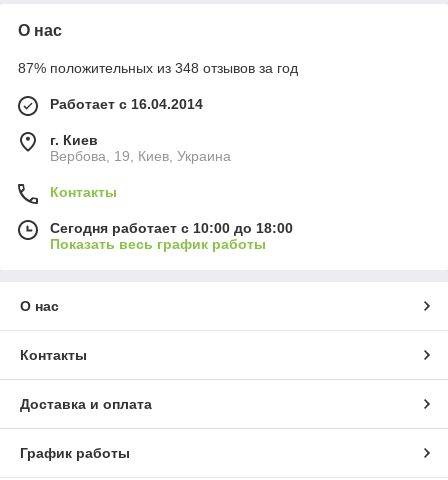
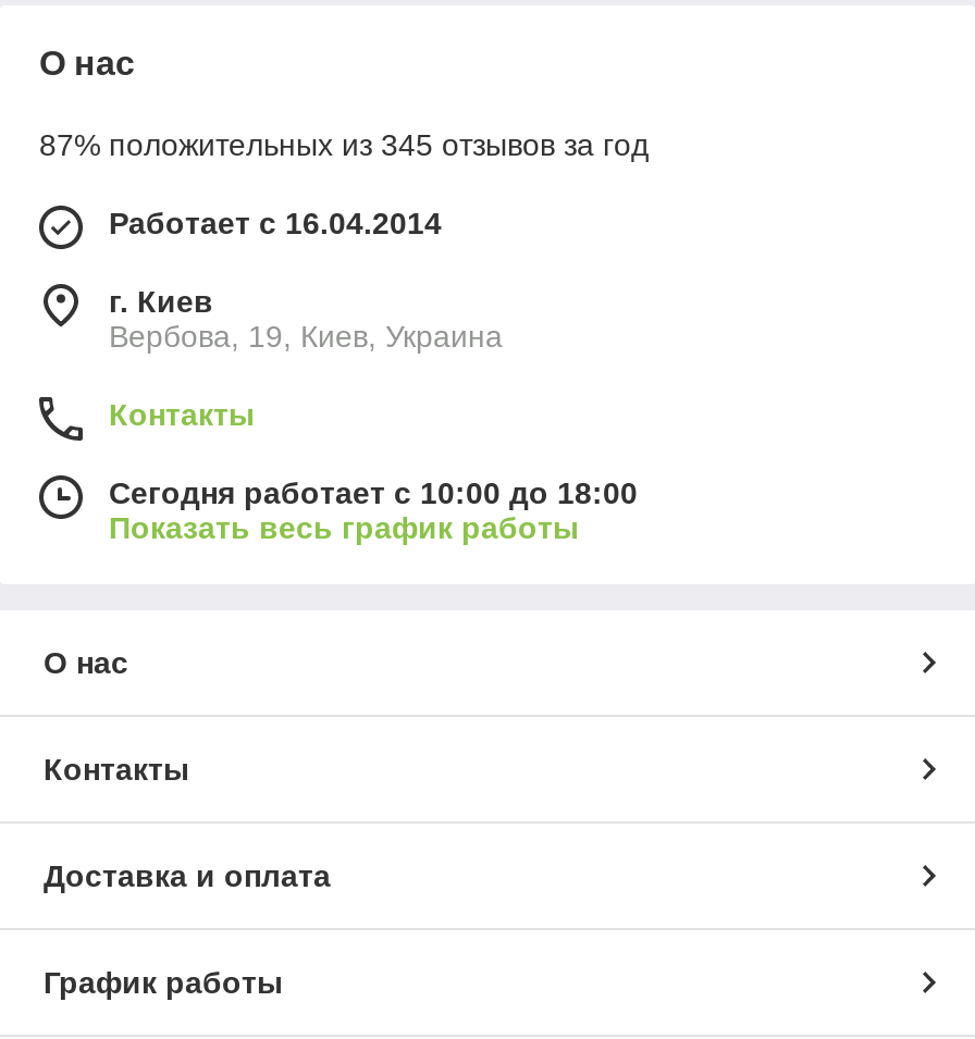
[18,60,298,76] 87% положительных из 348 отзывов за год -> [39,127,649,162] 87% положительных из 345 отзывов за год

